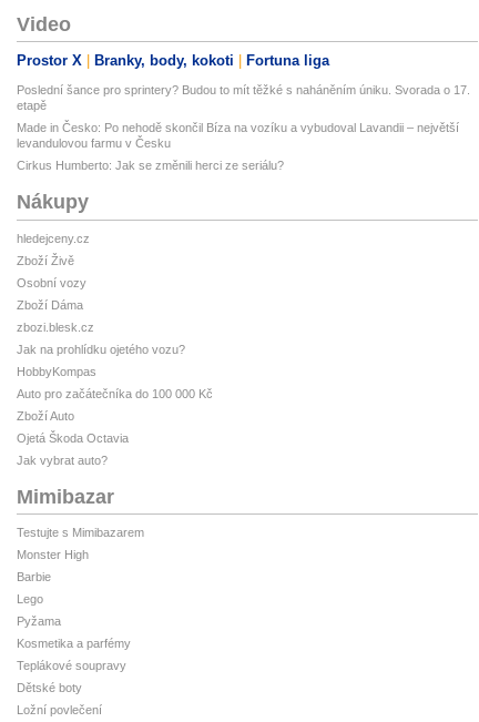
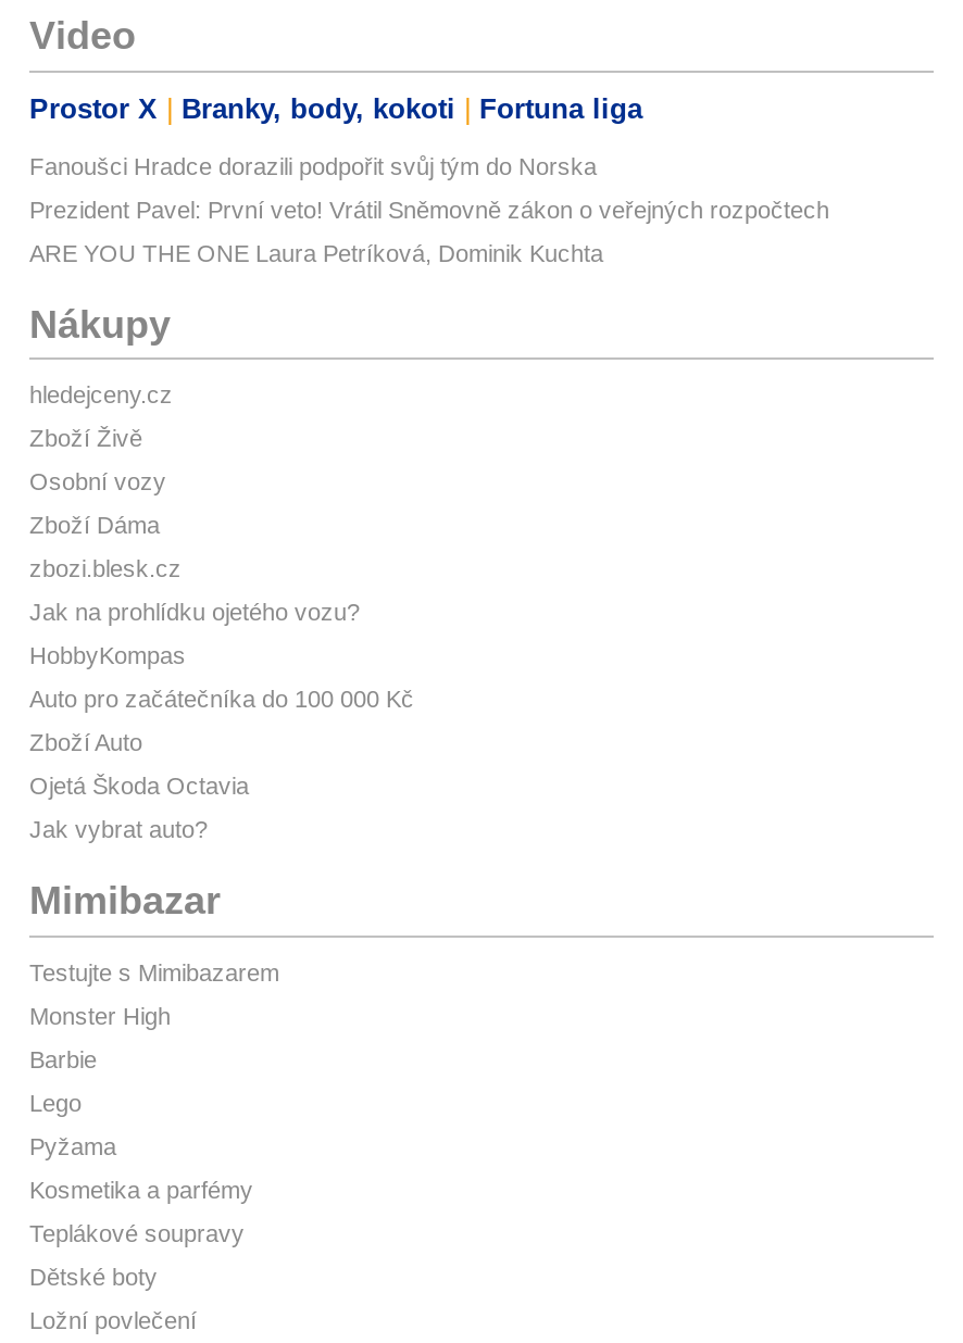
[17,84,470,112] Poslední šance pro sprintery? Budou to mít těžké s naháněním úniku. Svorada o 17. | etapě -> [29,153,597,179] Fanoušci Hradce dorazili podpořit svůj tým do Norska
[17,121,459,150] Made in Česko: Po nehodě skončil Bíza na vozíku a vybudoval Lavandii – největší | levandulovou farmu v Česku -> [29,196,829,222] Prezident Pavel: První veto! Vrátil Sněmovně zákon o veřejných rozpočtech
[17,159,284,172] Cirkus Humberto: Jak se změnili herci ze seriálu? -> [29,240,603,266] ARE YOU THE ONE Laura Petríková, Dominik Kuchta

